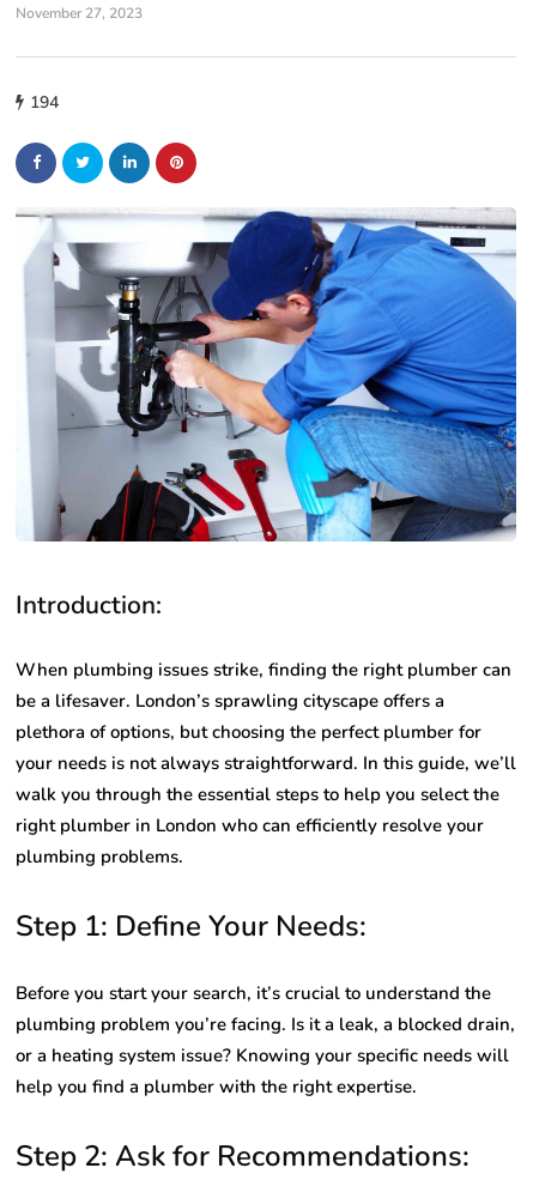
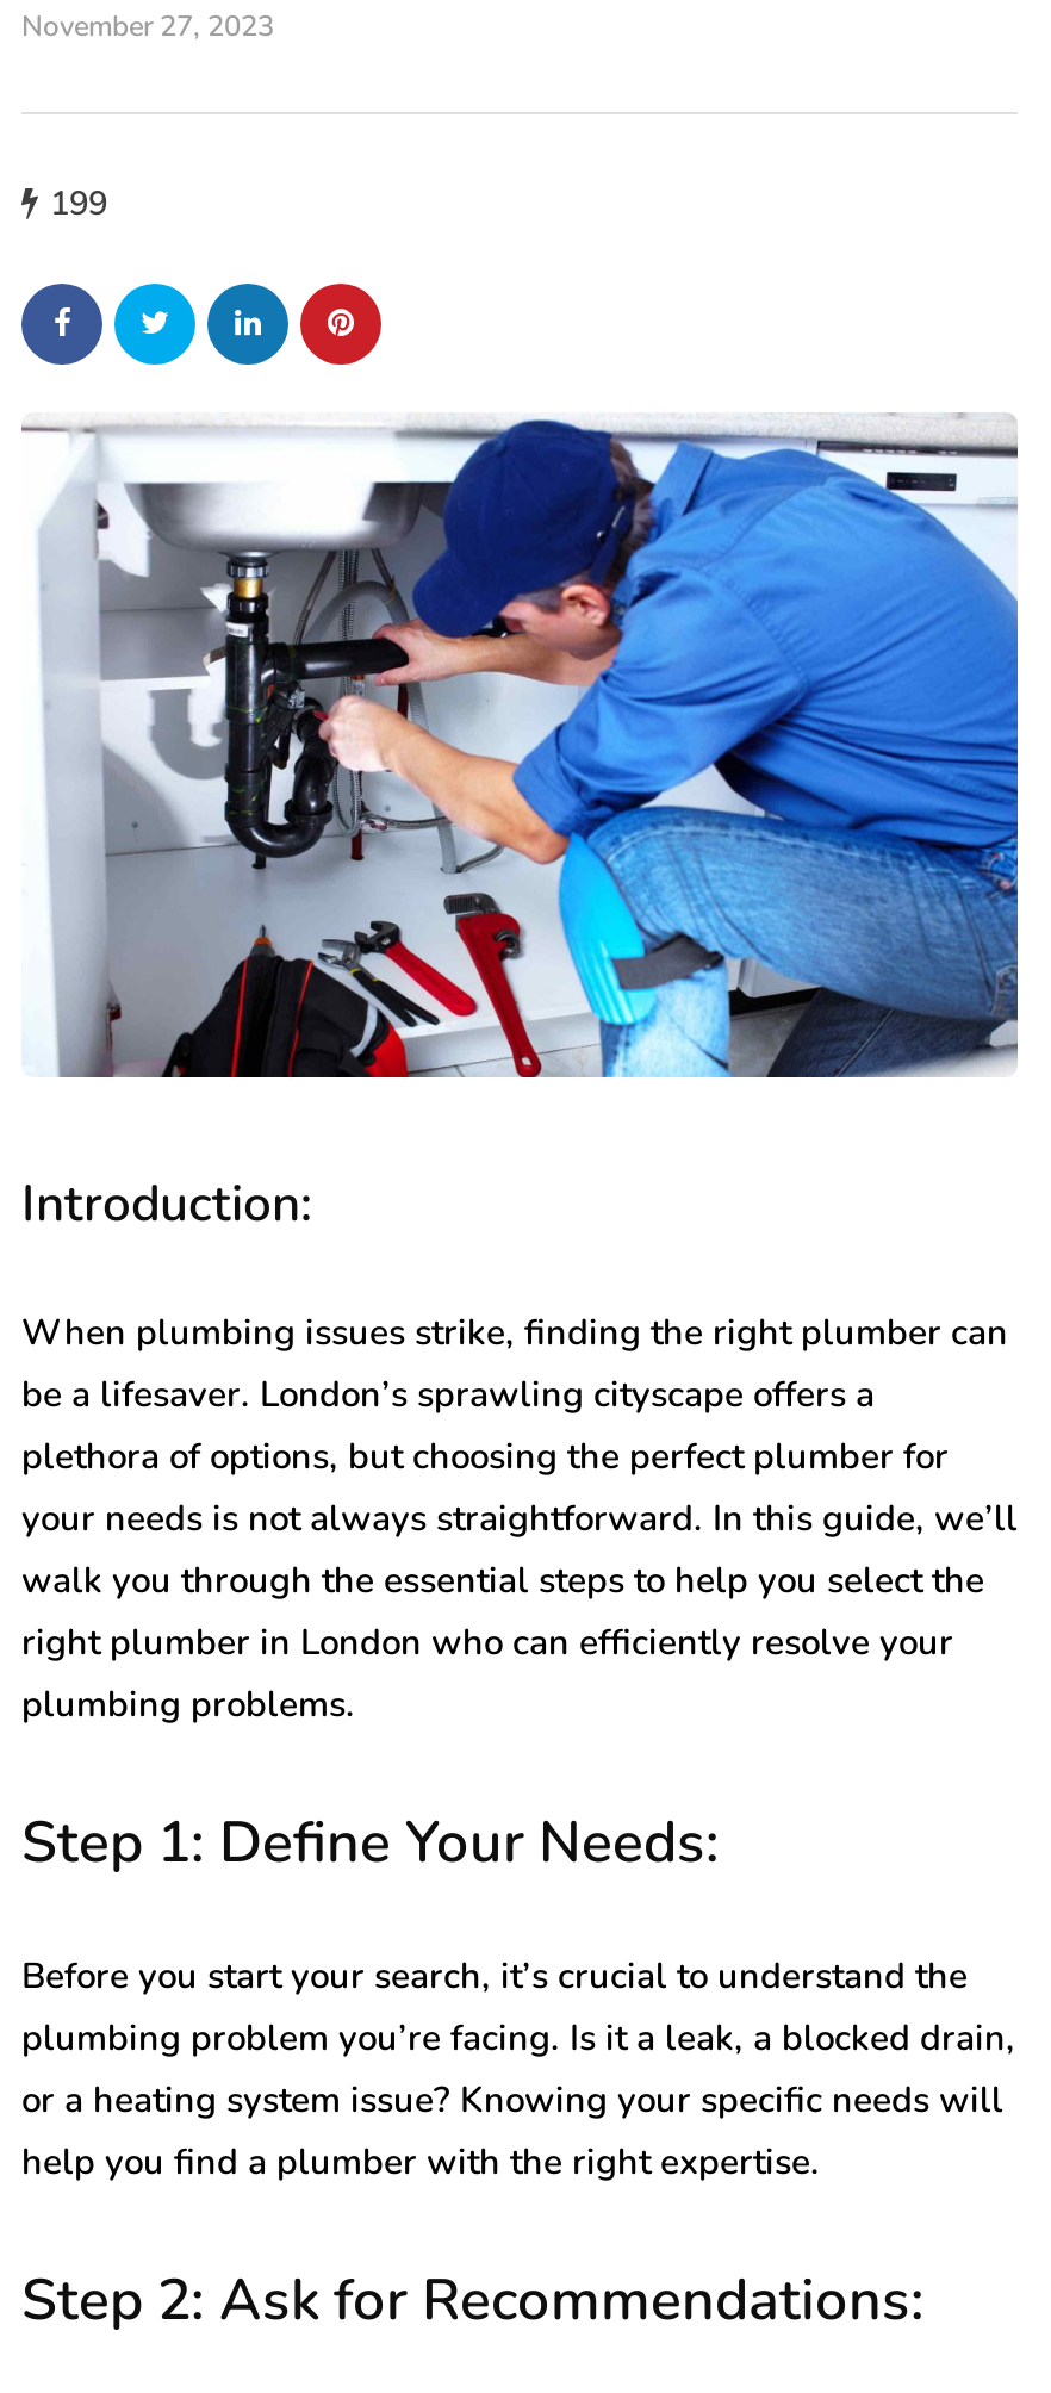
[30,91,59,114] 194 -> [50,182,107,227] 199

